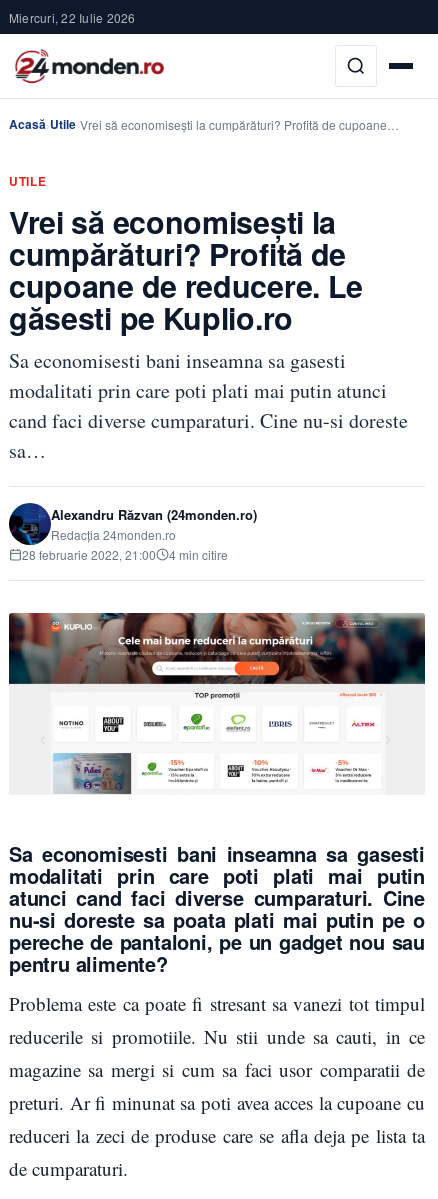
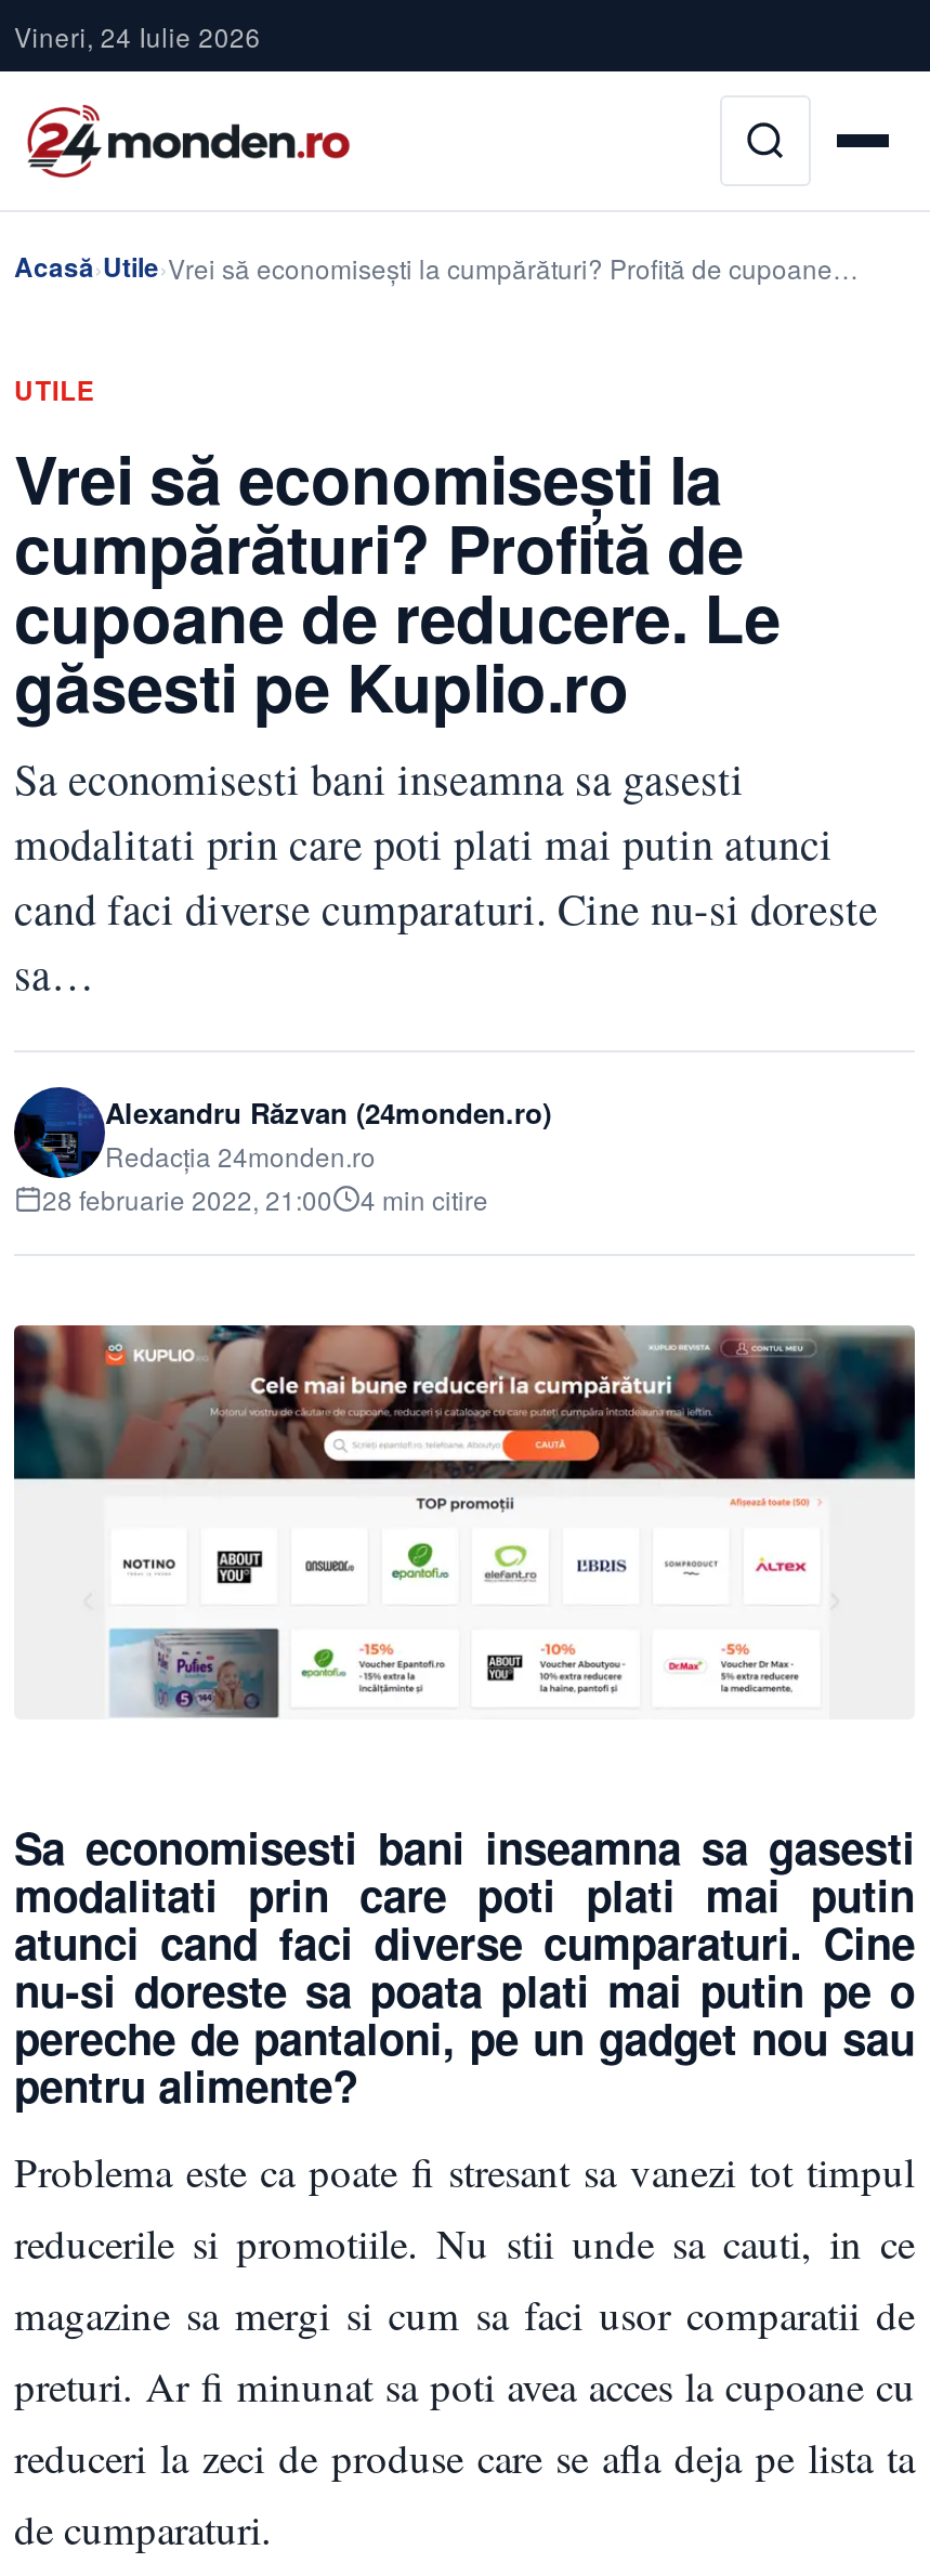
[9,8,135,25] Miercuri, 22 Iulie 2026 -> [14,16,261,53] Vineri, 24 Iulie 2026

